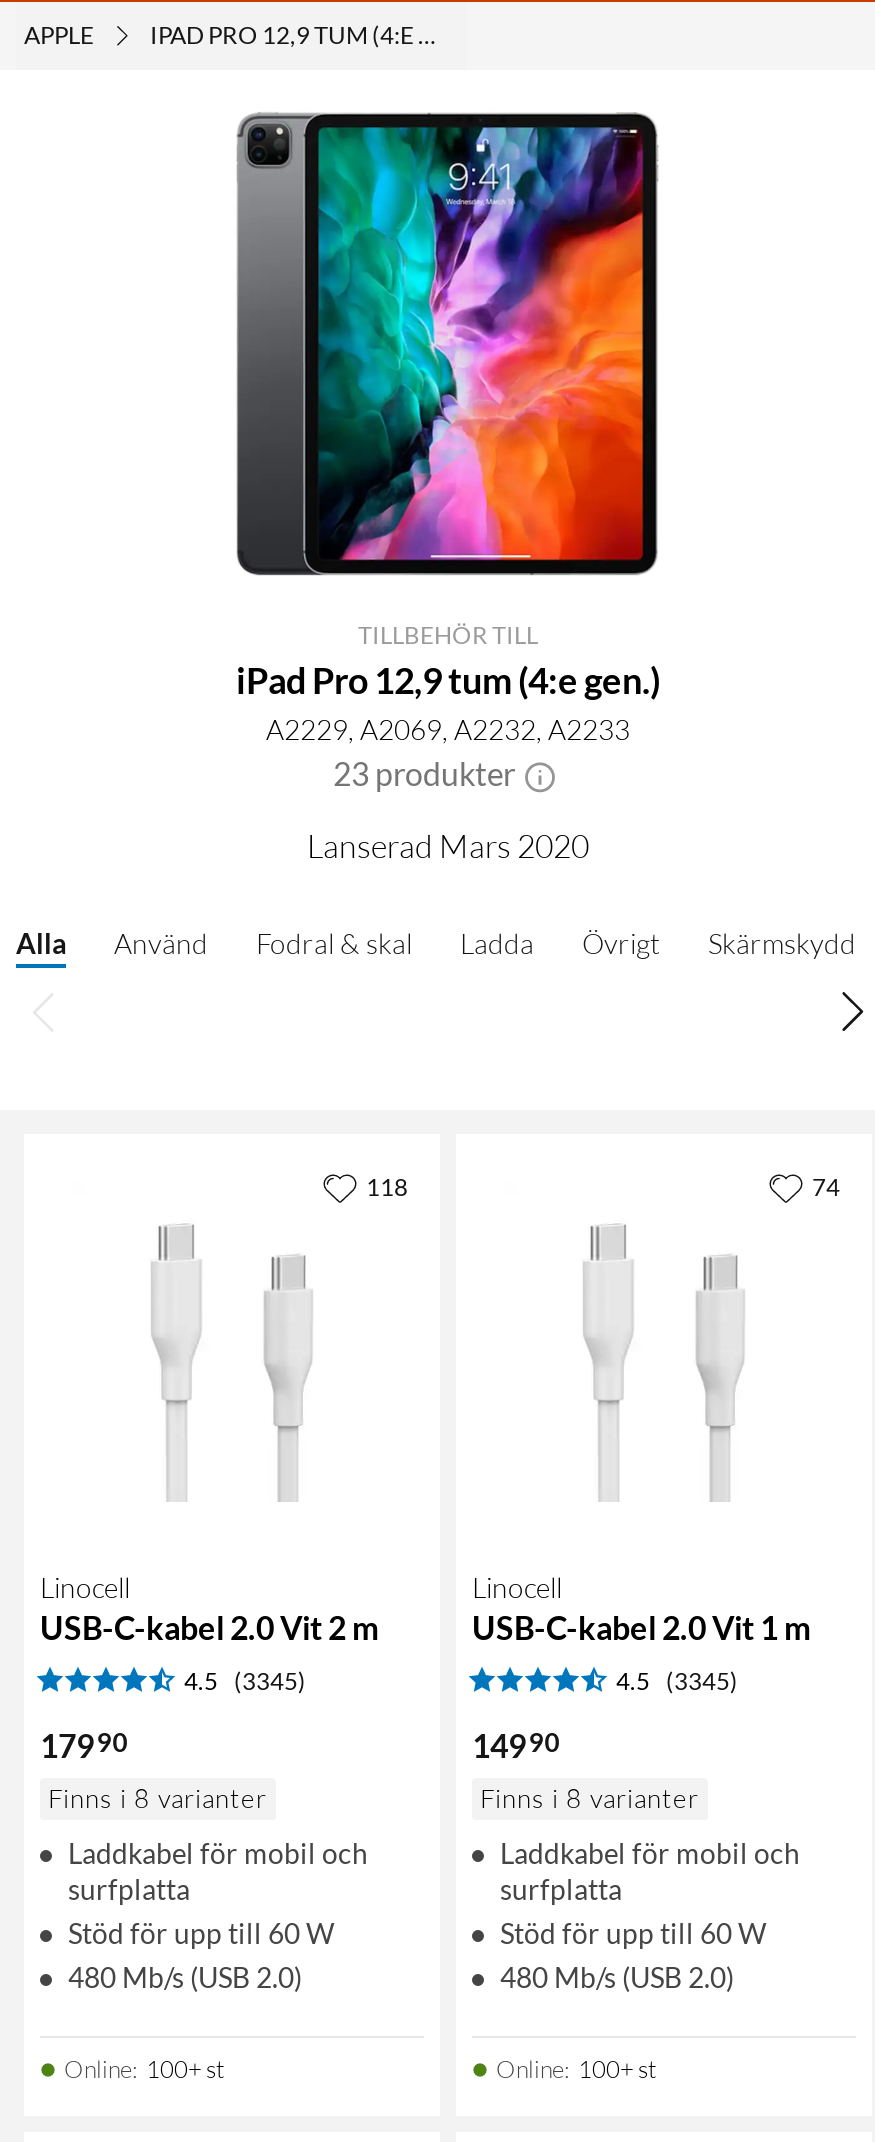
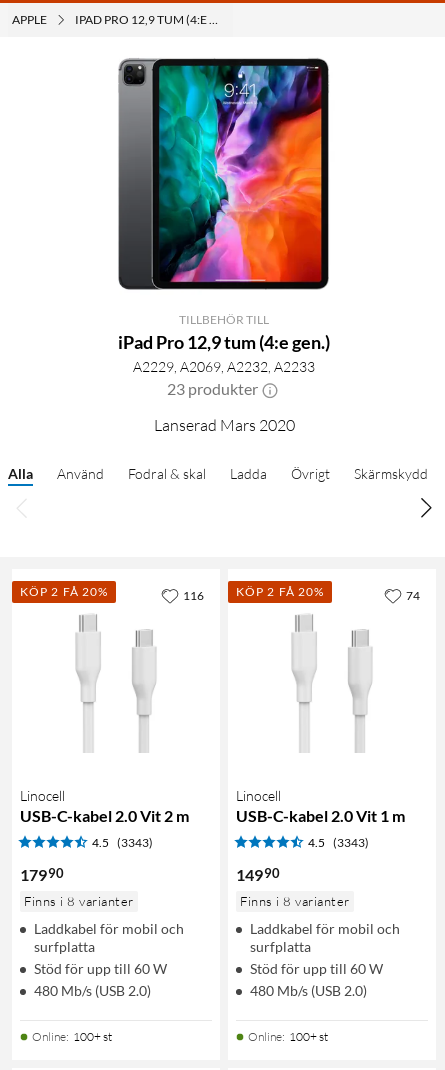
none -> [20,584,108,599] KÖP 2 FÅ 20%
[366,1172,408,1202] 118 -> [183,584,324,603] 116 | KÖP 2 FÅ 20%
[184,1666,306,1696] 4.5 (3345) -> [92,835,153,850] 4.5 (3343)
[616,1666,738,1696] 4.5 (3345) -> [308,835,369,850] 4.5 (3343)

